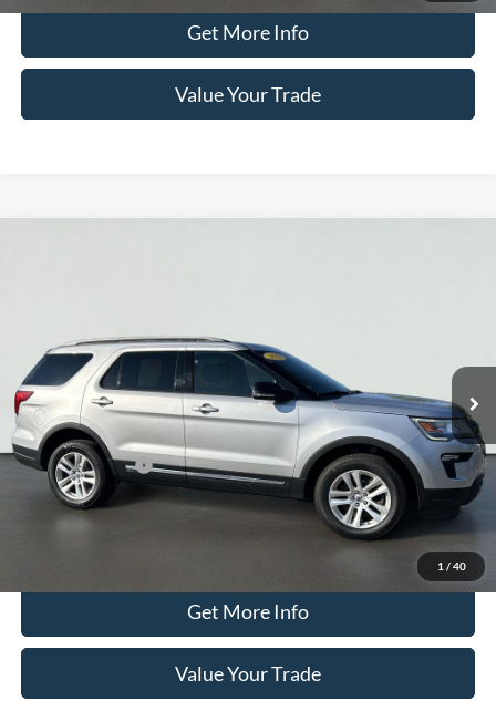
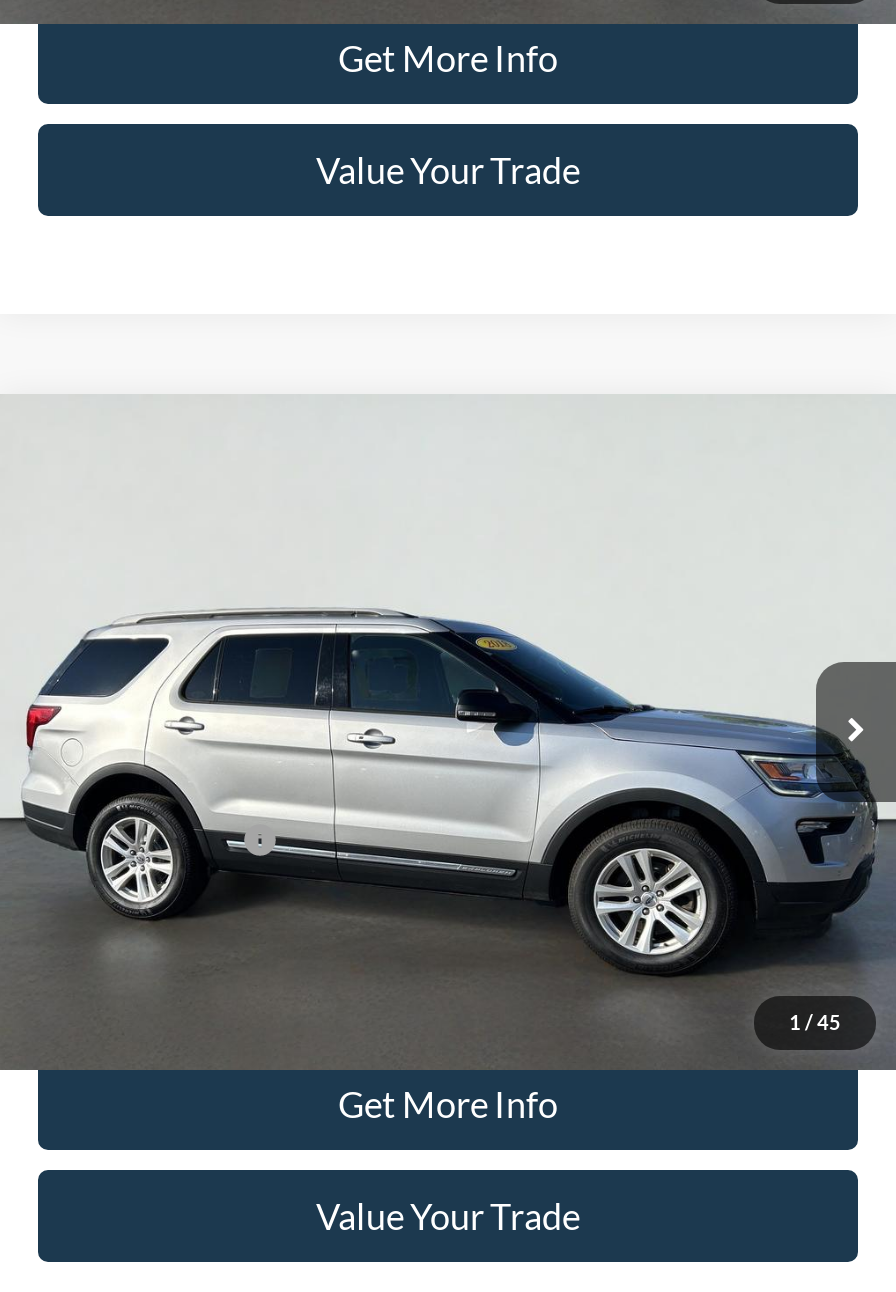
[437,559,466,573] 1 / 40 -> [789,1010,841,1034] 1 / 45

